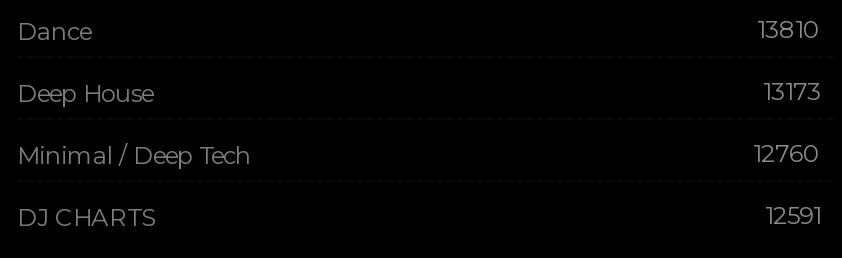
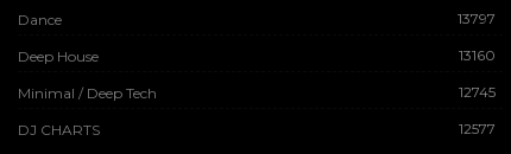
[757,13,821,43] 13810 -> [458,10,496,27] 13797
[763,75,821,105] 13173 -> [459,46,496,64] 13160
[753,137,821,167] 12760 -> [459,83,496,101] 12745
[765,199,821,229] 12591 -> [459,120,496,138] 12577

